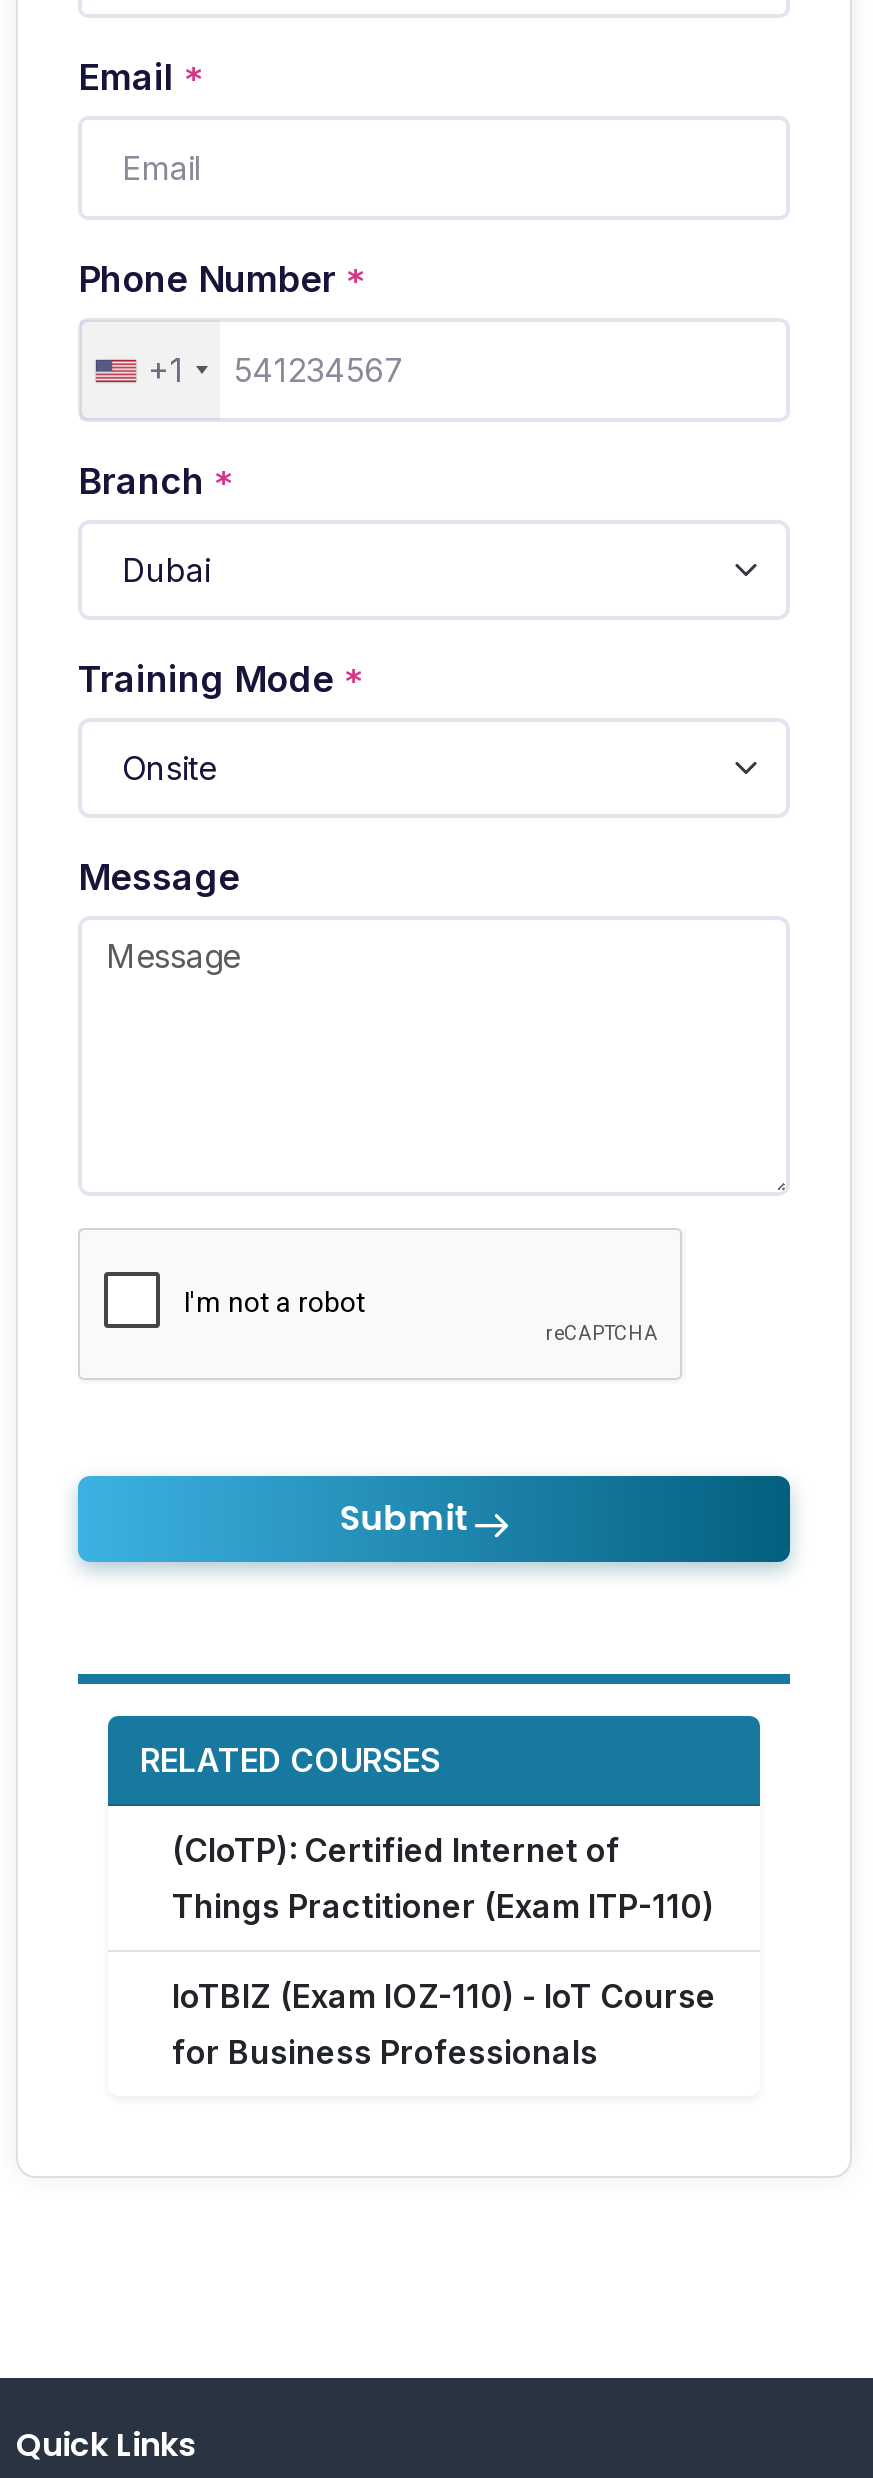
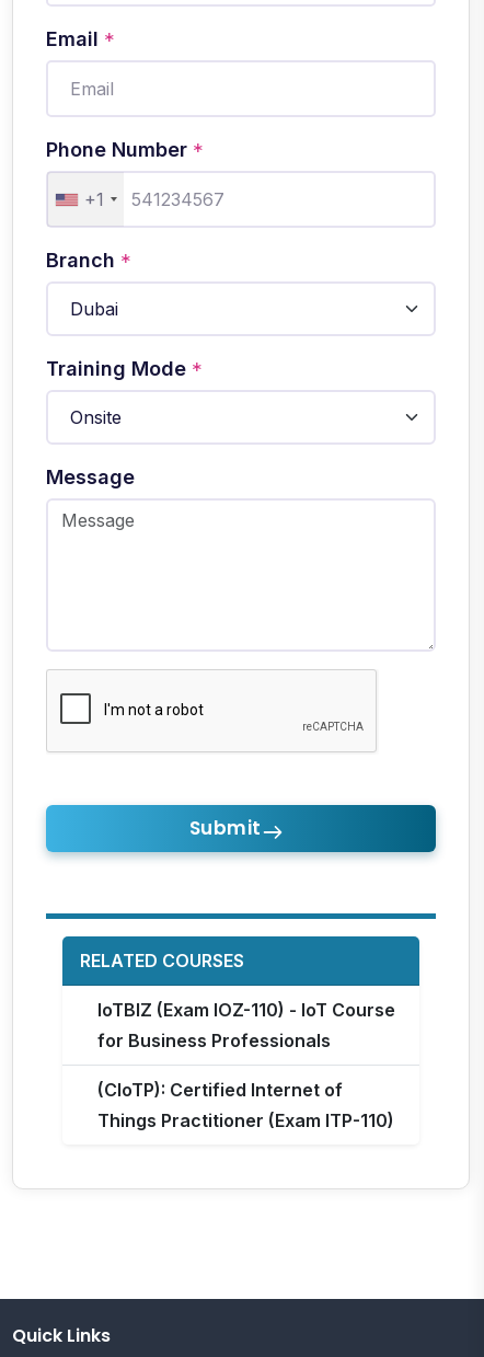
moved [172,1831,714,1927] -> [97,1079,394,1132]: (CIoTP): Certified Internet of | Things Practitioner (Exam ITP-110)
moved [172,1977,716,2073] -> [97,999,395,1052]: IoTBIZ (Exam IOZ-110) - IoT Course | for Business Professionals

